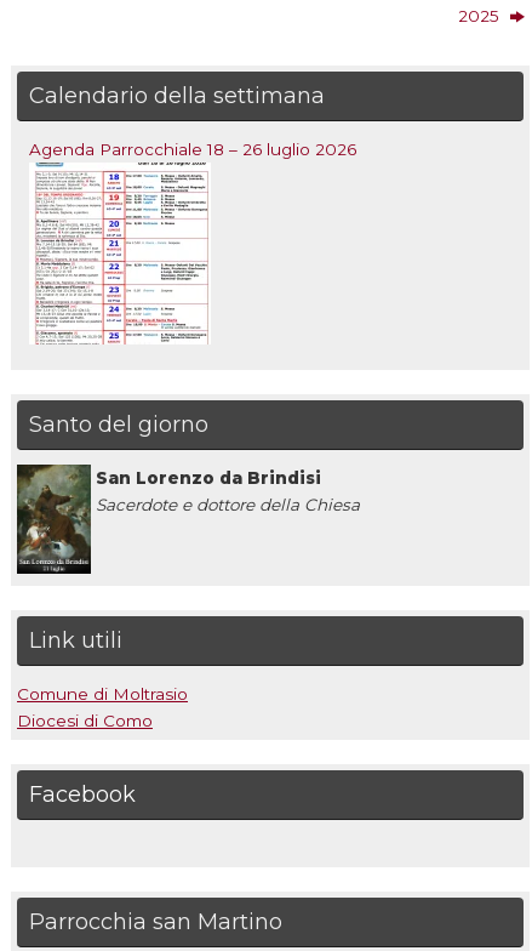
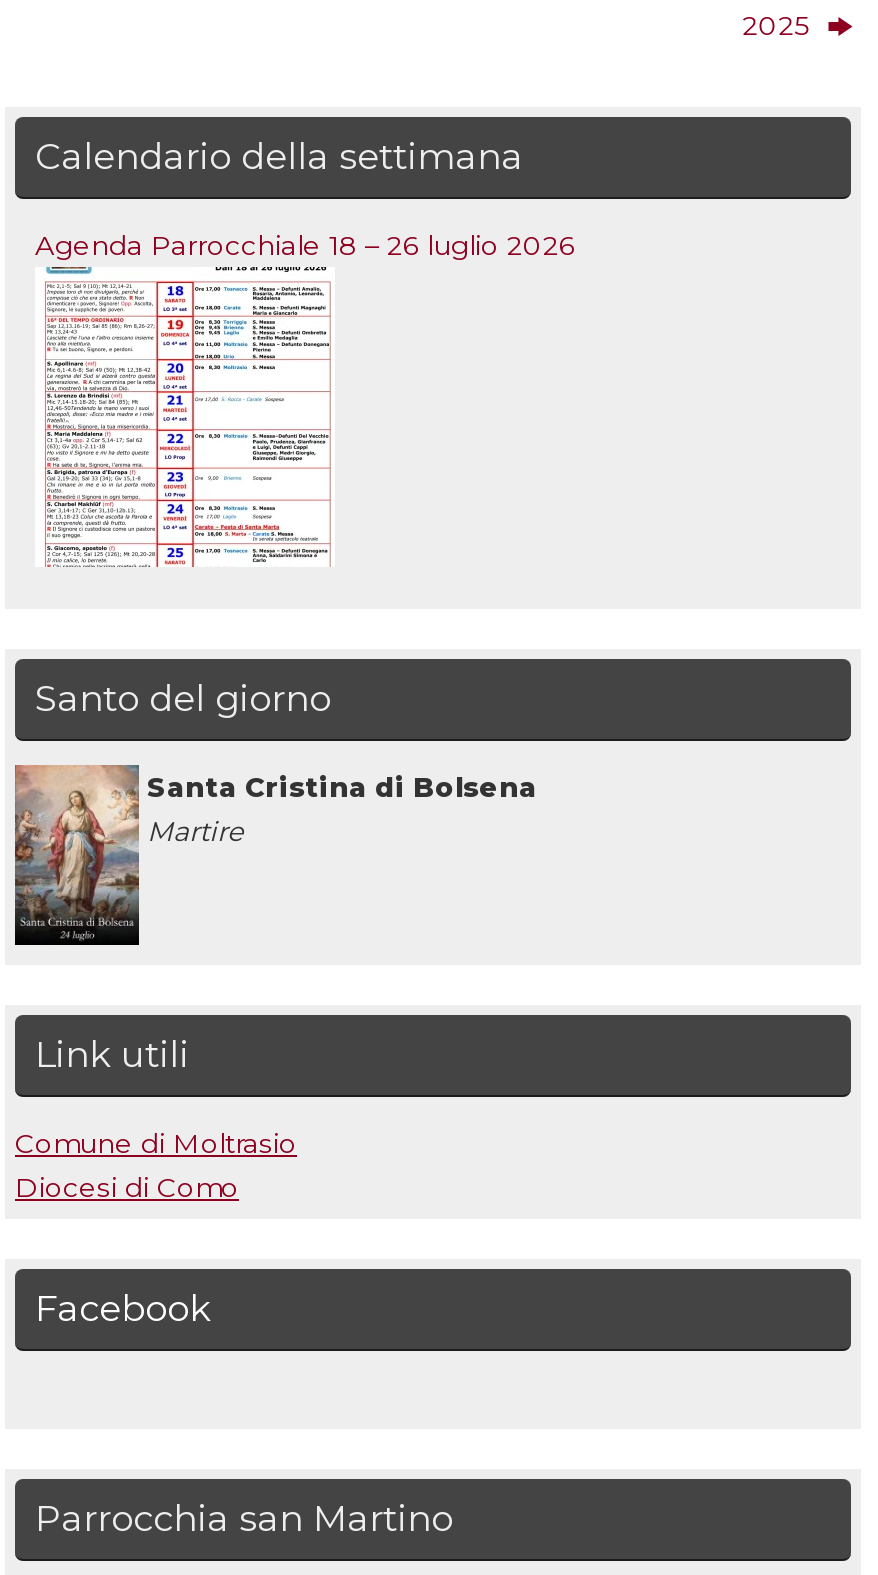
[16,463,360,575] [image] | San Lorenzo da Brindisi | Sacerdote e dottore della Chiesa -> [13,764,537,948] [image] | Santa Cristina di Bolsena | Martire

